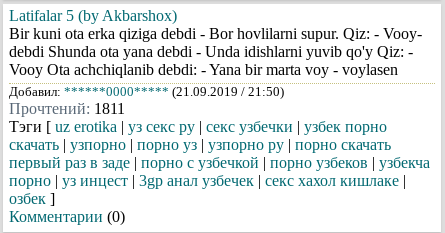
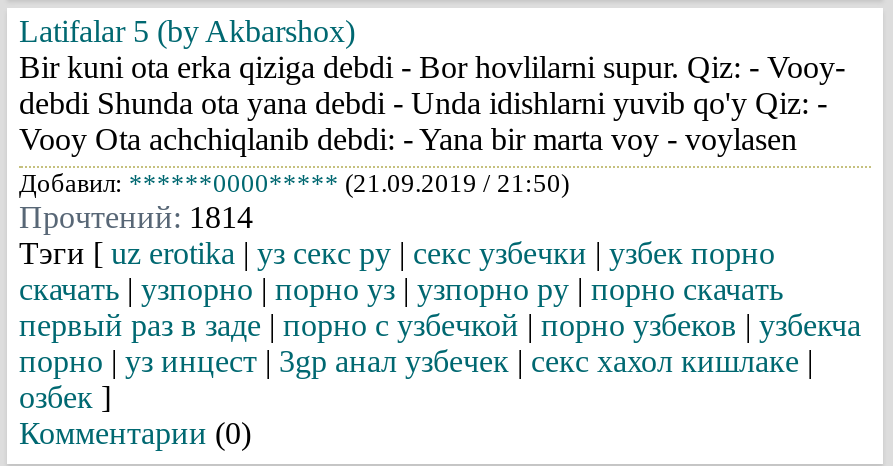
[9,100,125,117] Прочтений: 1811 -> [19,201,253,235] Прочтений: 1814

